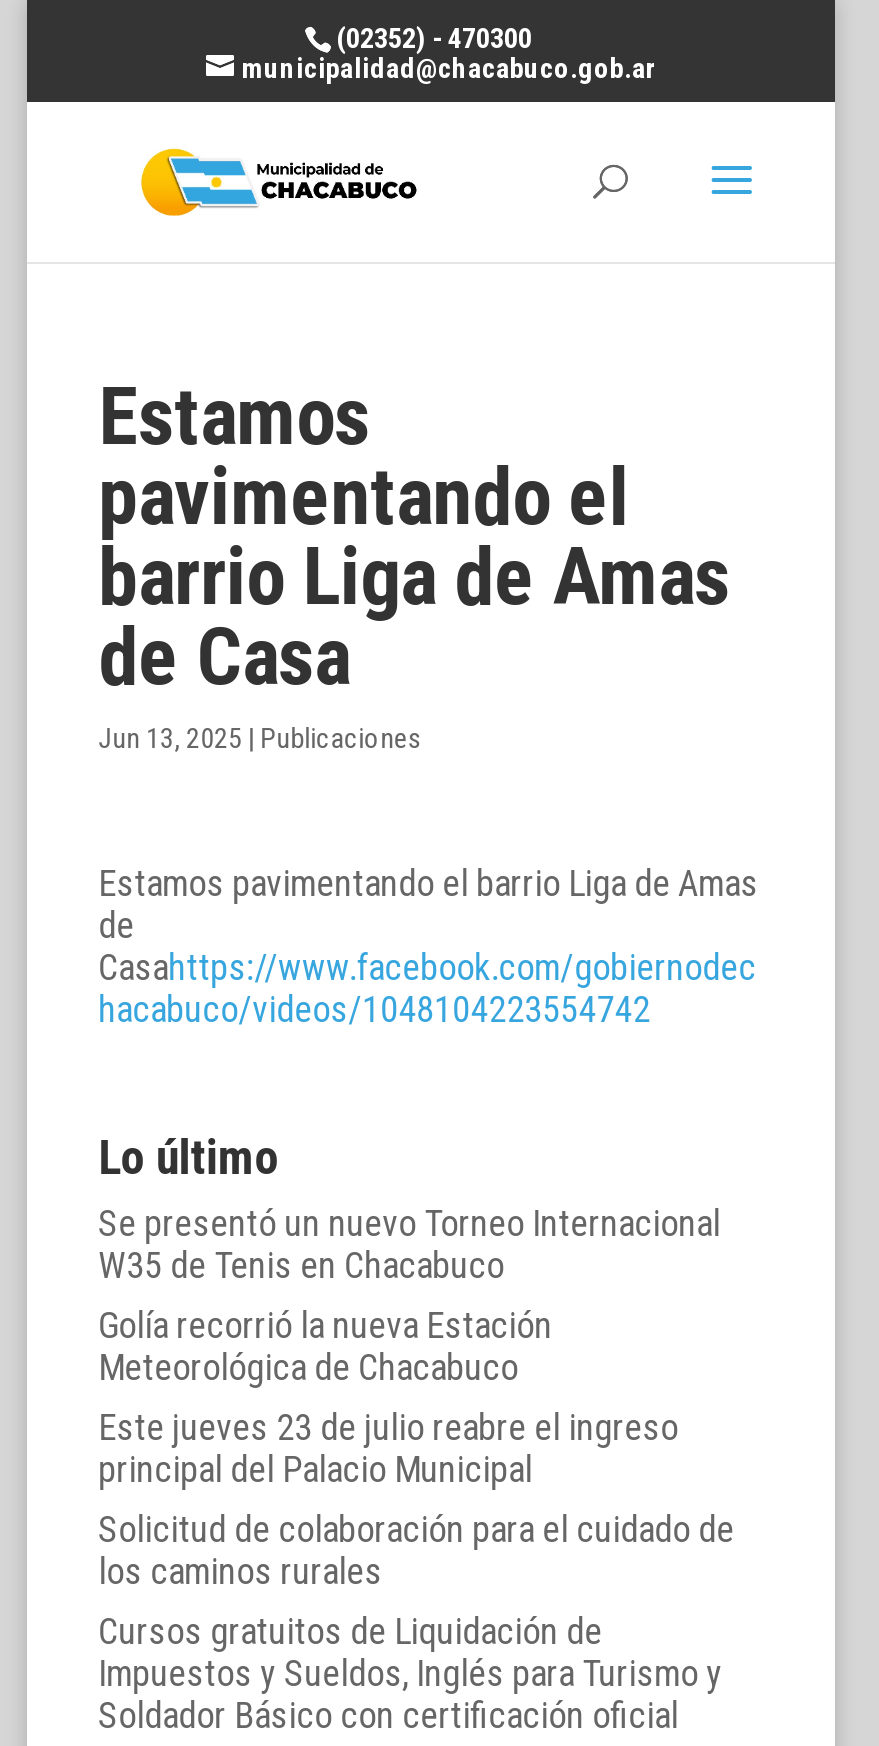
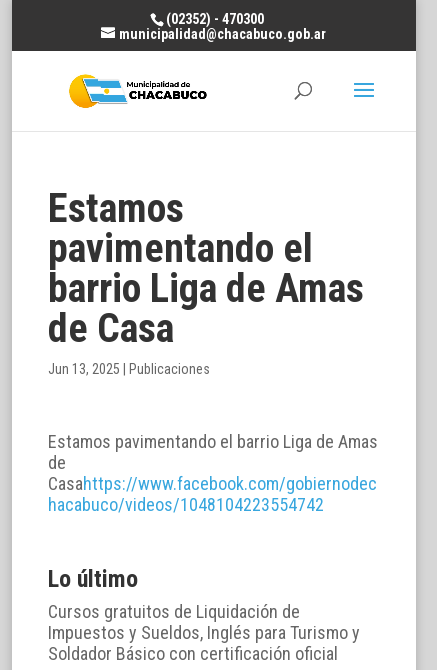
[98,1202,734,1592] Se presentó un nuevo Torneo Internacional | W35 de Tenis en Chacabuco | Golía recorrió la nueva Estación | Meteorológica de Chacabuco | Este jueves 23 de julio reabre el ingreso | principal del Palacio Municipal | Solicitud de colaboración para el cuidado de | los caminos rurales -> none

